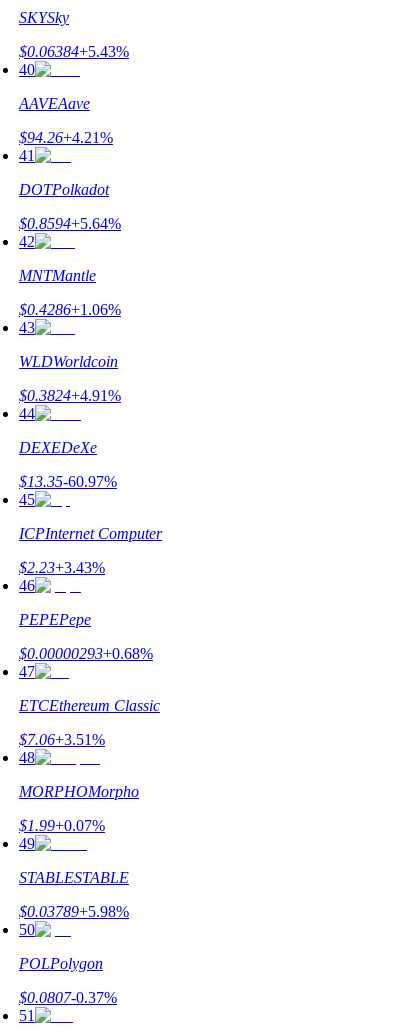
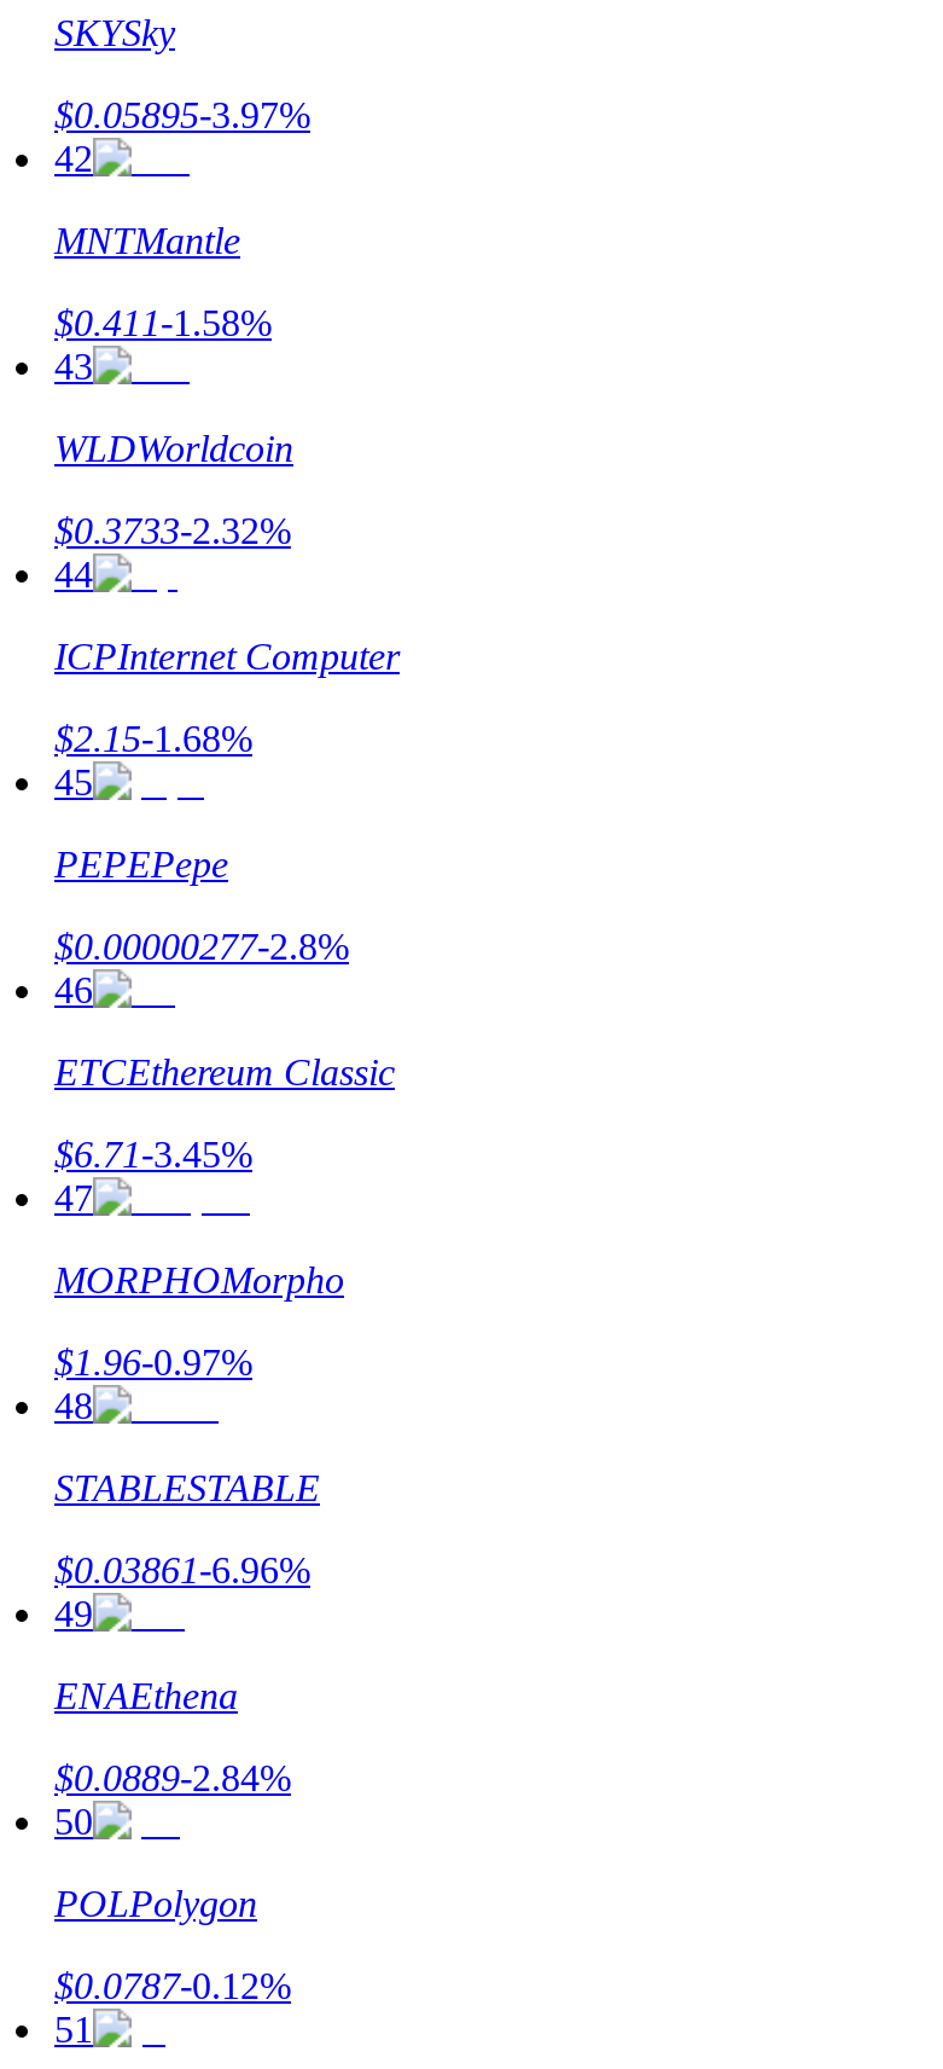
[19,42,129,231] $0.06384+5.43% | 40 | AAVEAave | $94.26+4.21% | 41 | DOTPolkadot | $0.8594+5.64% -> [54,93,310,134] $0.05895-3.97%
[19,300,121,317] $0.4286+ 1.06% -> [54,301,272,342] $0.411-1.58%
[19,386,121,403] $0.3824+4.91% -> [54,509,291,550] $0.3733-2.32%
[19,438,97,455] DEXEDeXe -> none
[19,472,117,489] $13.35-60.97% -> [54,717,252,758] $2.15-1.68%
moved [19,524,162,541] -> [54,634,400,676]: ICPInternet Computer
[19,558,105,575] $2.23+3.43% -> [54,925,349,966] $0.00000277-2.8%
moved [19,610,91,627] -> [54,842,228,883]: PEPEPepe
[19,644,153,661] $0.00000293+0.68% -> [54,1132,252,1173] $6.71-3.45%
moved [19,696,160,713] -> [54,1050,395,1091]: ETCEthereum Classic
[19,730,105,747] $7.06+3.51% -> [54,1340,252,1381] $1.96-0.97%
moved [19,782,139,799] -> [54,1258,344,1299]: MORPHOMorpho
[19,816,105,833] $1.99+0.07% -> [54,1548,310,1589] $0.03861-6.96%
none -> [54,1674,238,1715] ENAEthena
moved [19,868,129,885] -> [54,1466,320,1507]: STABLESTABLE
[19,902,129,919] $0.03789+5.98% -> [54,1756,291,1797] $0.0889-2.84%
[19,988,117,1005] $0.0807-0.37% -> [54,1964,291,2005] $0.0787-0.12%

